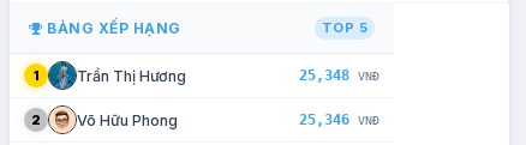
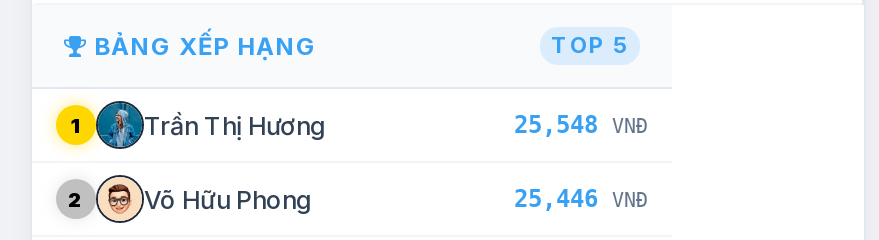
[299,67,379,83] 25,348 VNĐ -> [514,110,648,138] 25,548 VNĐ
[299,111,379,128] 25,346 VNĐ -> [514,184,648,212] 25,446 VNĐ

